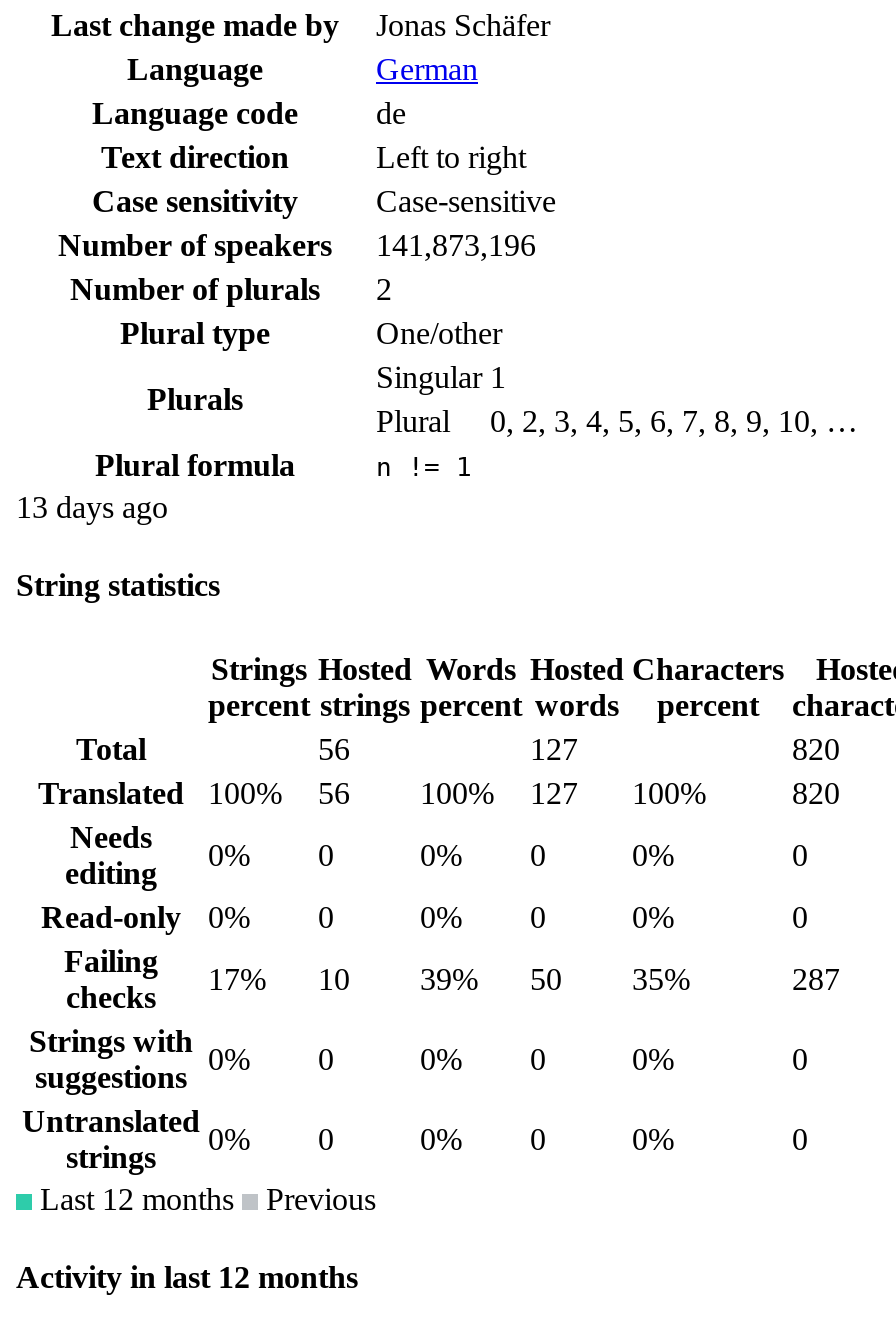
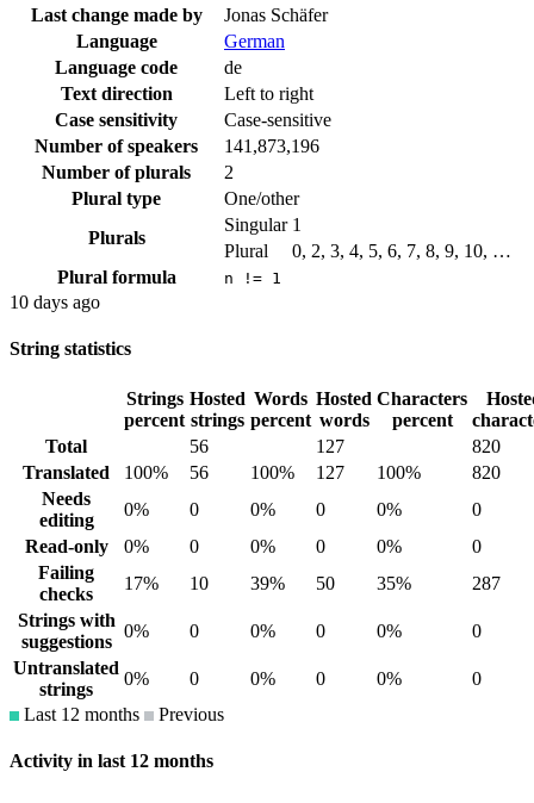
[16,489,168,523] 13 days ago -> [10,291,100,312] 10 days ago

